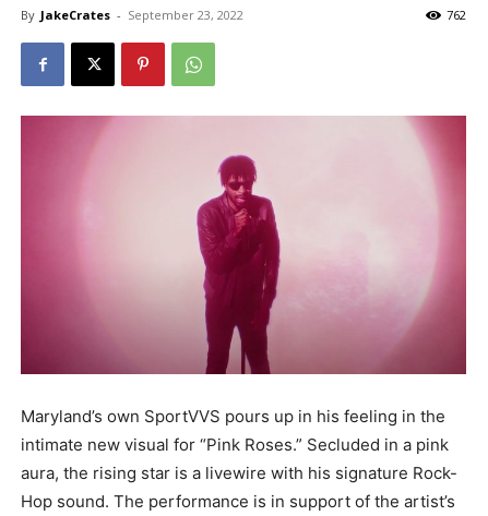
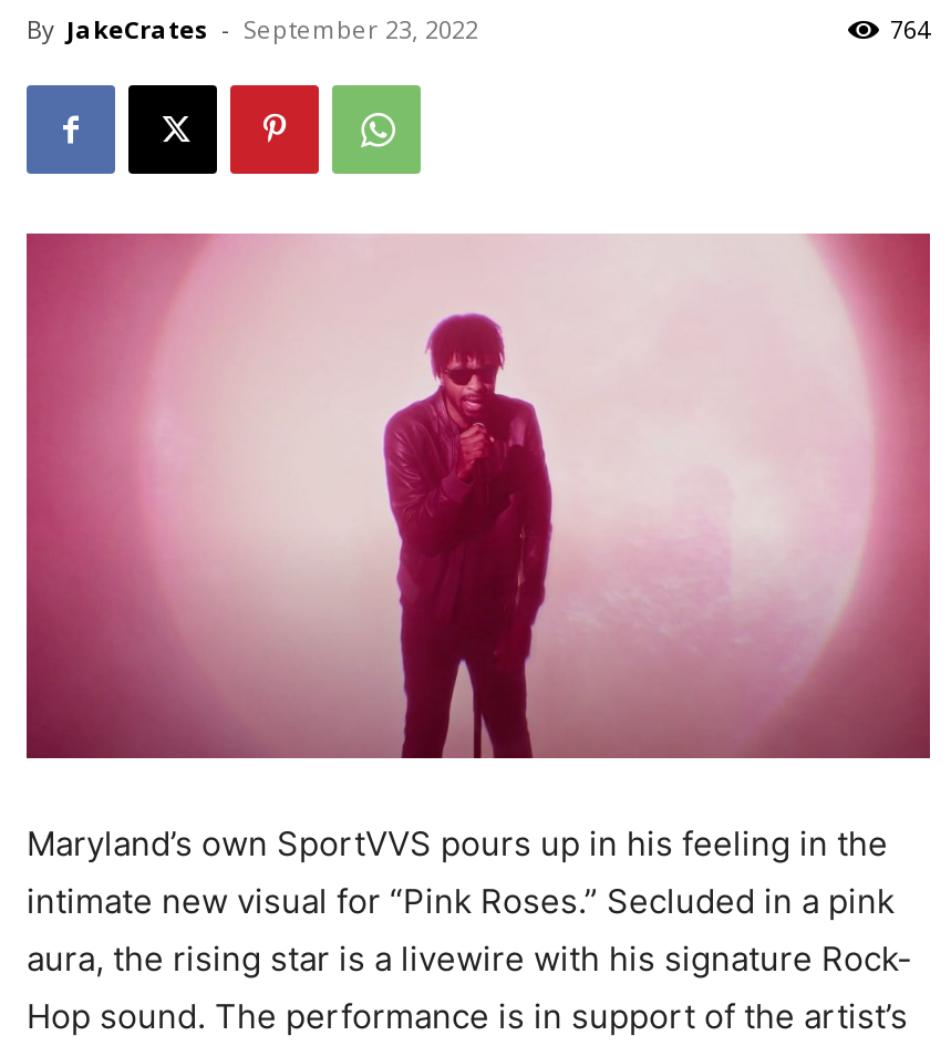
[447,7,466,23] 762 -> [890,13,930,46] 764

